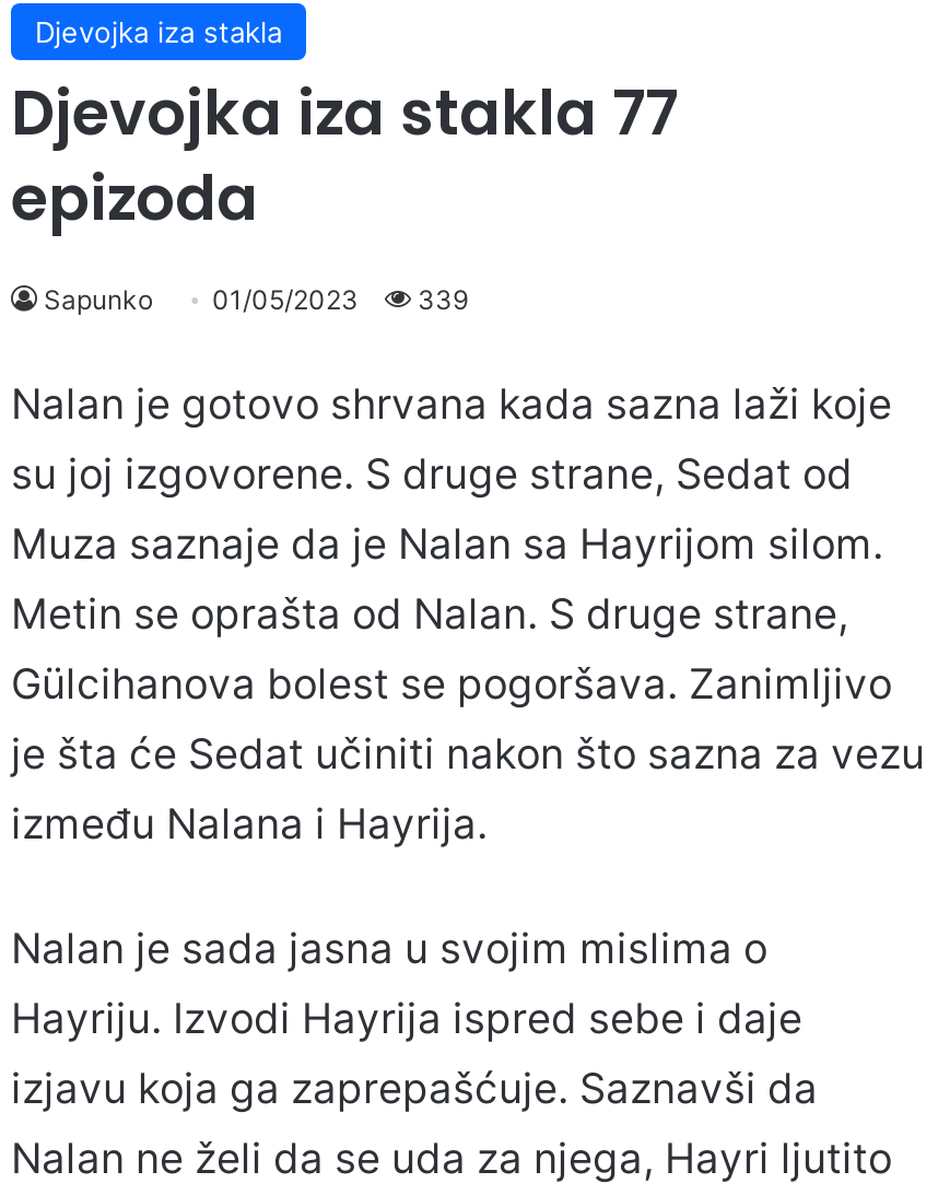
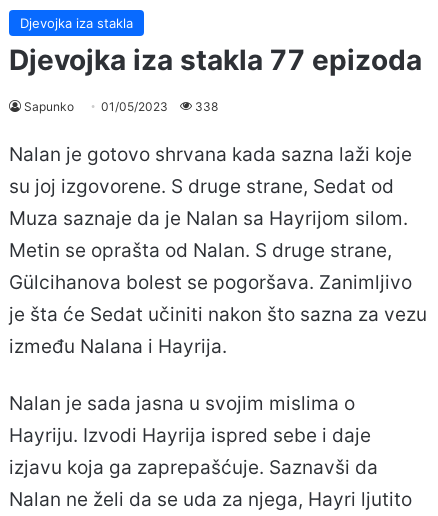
[44,283,468,316] Sapunko 01/05/2023 339 -> [24,99,218,114] Sapunko 01/05/2023 338

